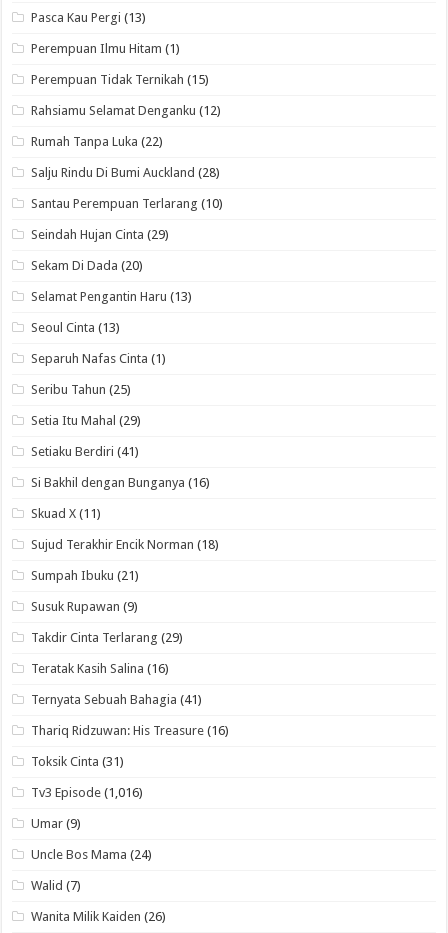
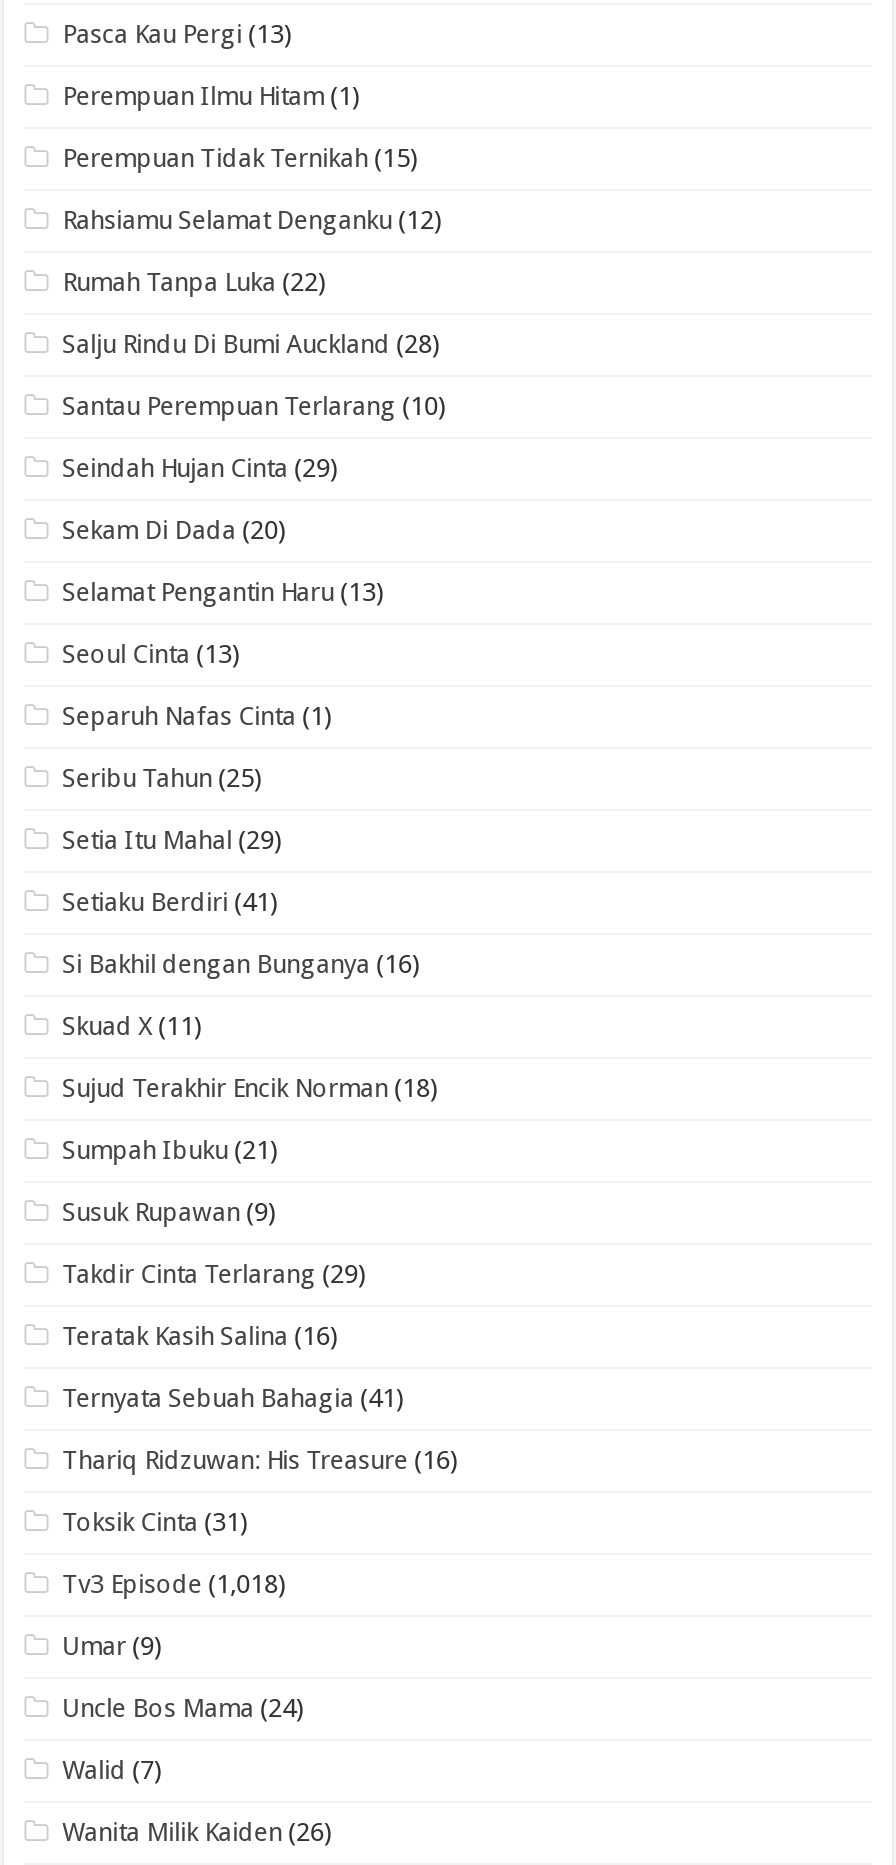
[31,785,143,800] Tv3 Episode (1,016) -> [62,1569,286,1599] Tv3 Episode (1,018)

